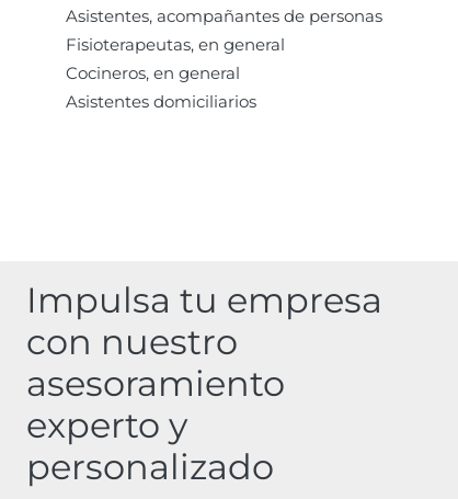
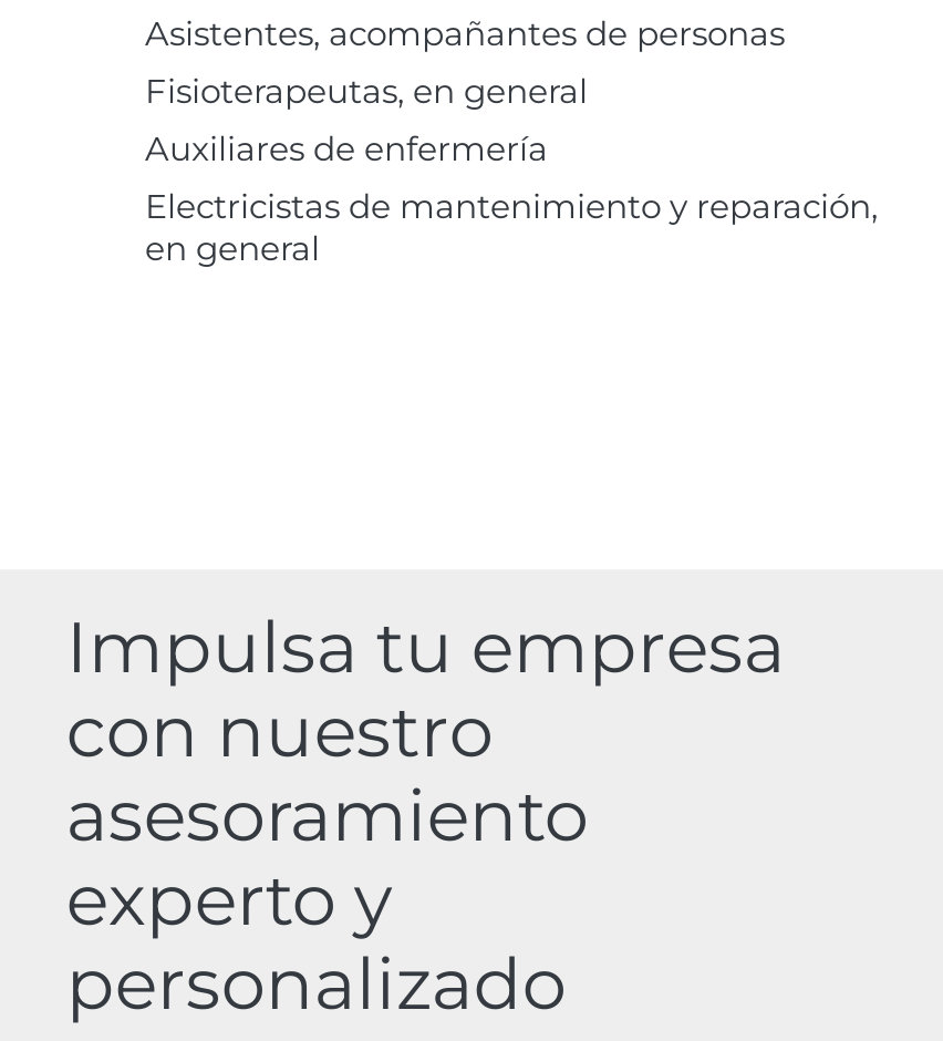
[66,63,256,112] Cocineros, en general | Asistentes domiciliarios -> [145,127,878,268] Auxiliares de enfermería | Electricistas de mantenimiento y reparación, | en general

